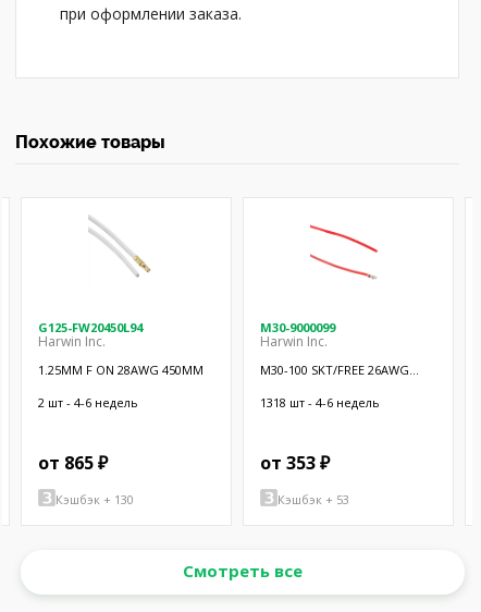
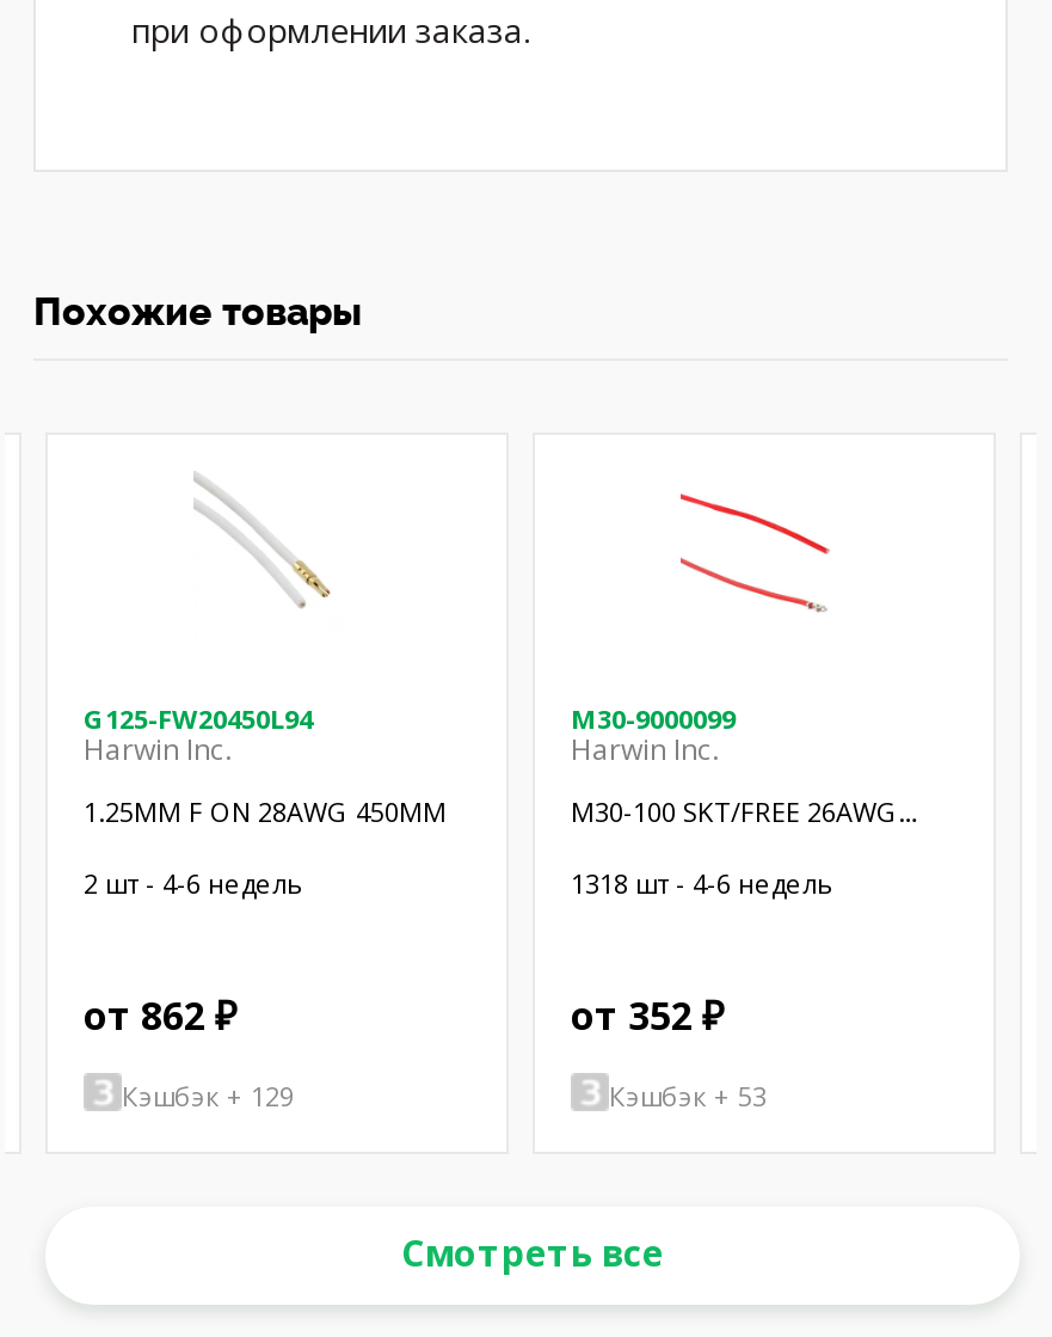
[38,451,108,475] от 865 ₽ -> [84,989,236,1042] от 862 ₽
[260,451,330,475] от 353 ₽ -> [571,989,724,1042] от 352 ₽
[55,491,134,507] Кэшбэк + 130 -> [122,1077,294,1112] Кэшбэк + 129

